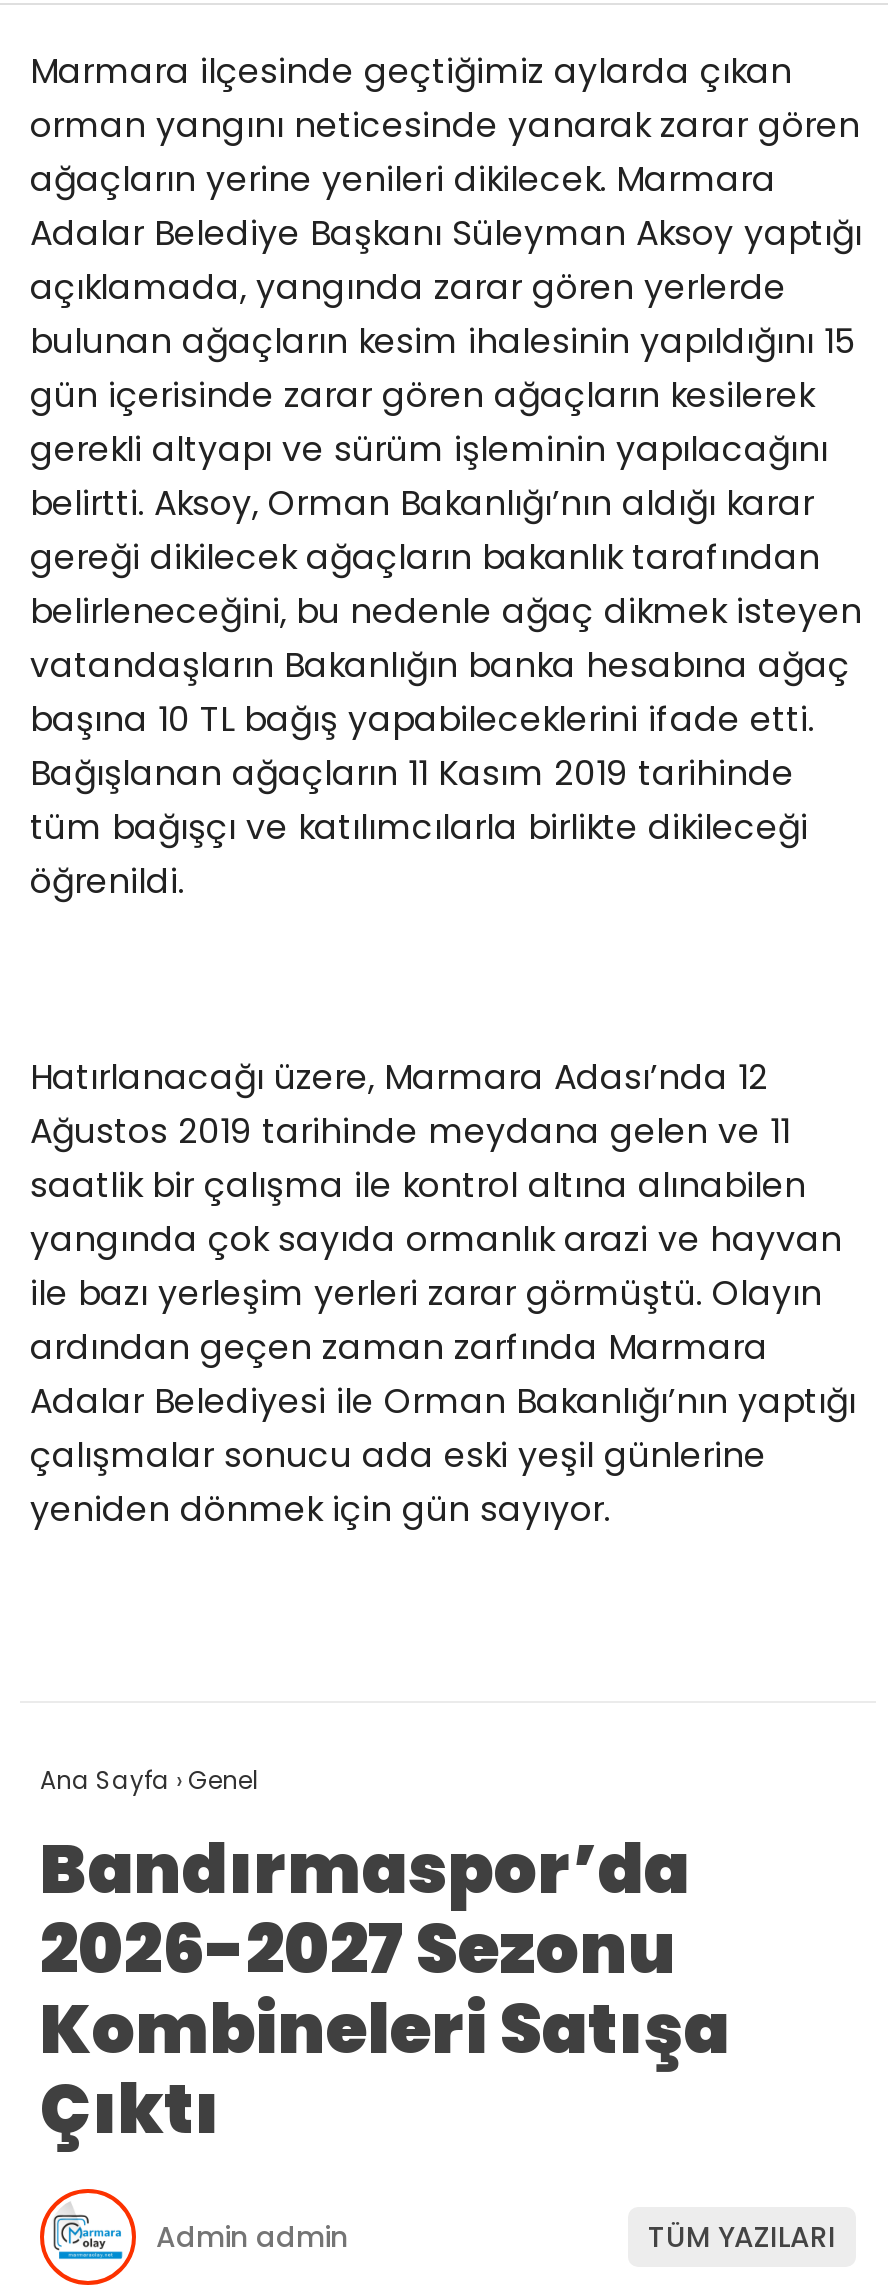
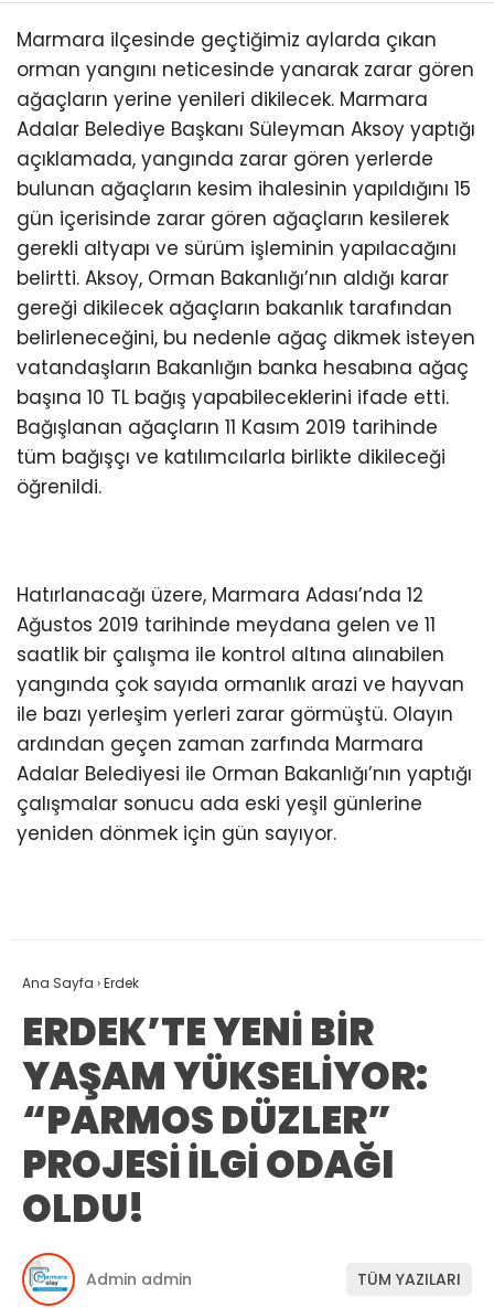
[40,1764,730,2158] Ana Sayfa › Genel | Bandırmaspor’da | 2026-2027 Sezonu | Kombineleri Satışa | Çıktı -> [22,974,428,1235] Ana Sayfa › Erdek | ERDEK’TE YENİ BİR | YAŞAM YÜKSELİYOR: | “PARMOS DÜZLER” | PROJESİ İLGİ ODAĞI | OLDU!

